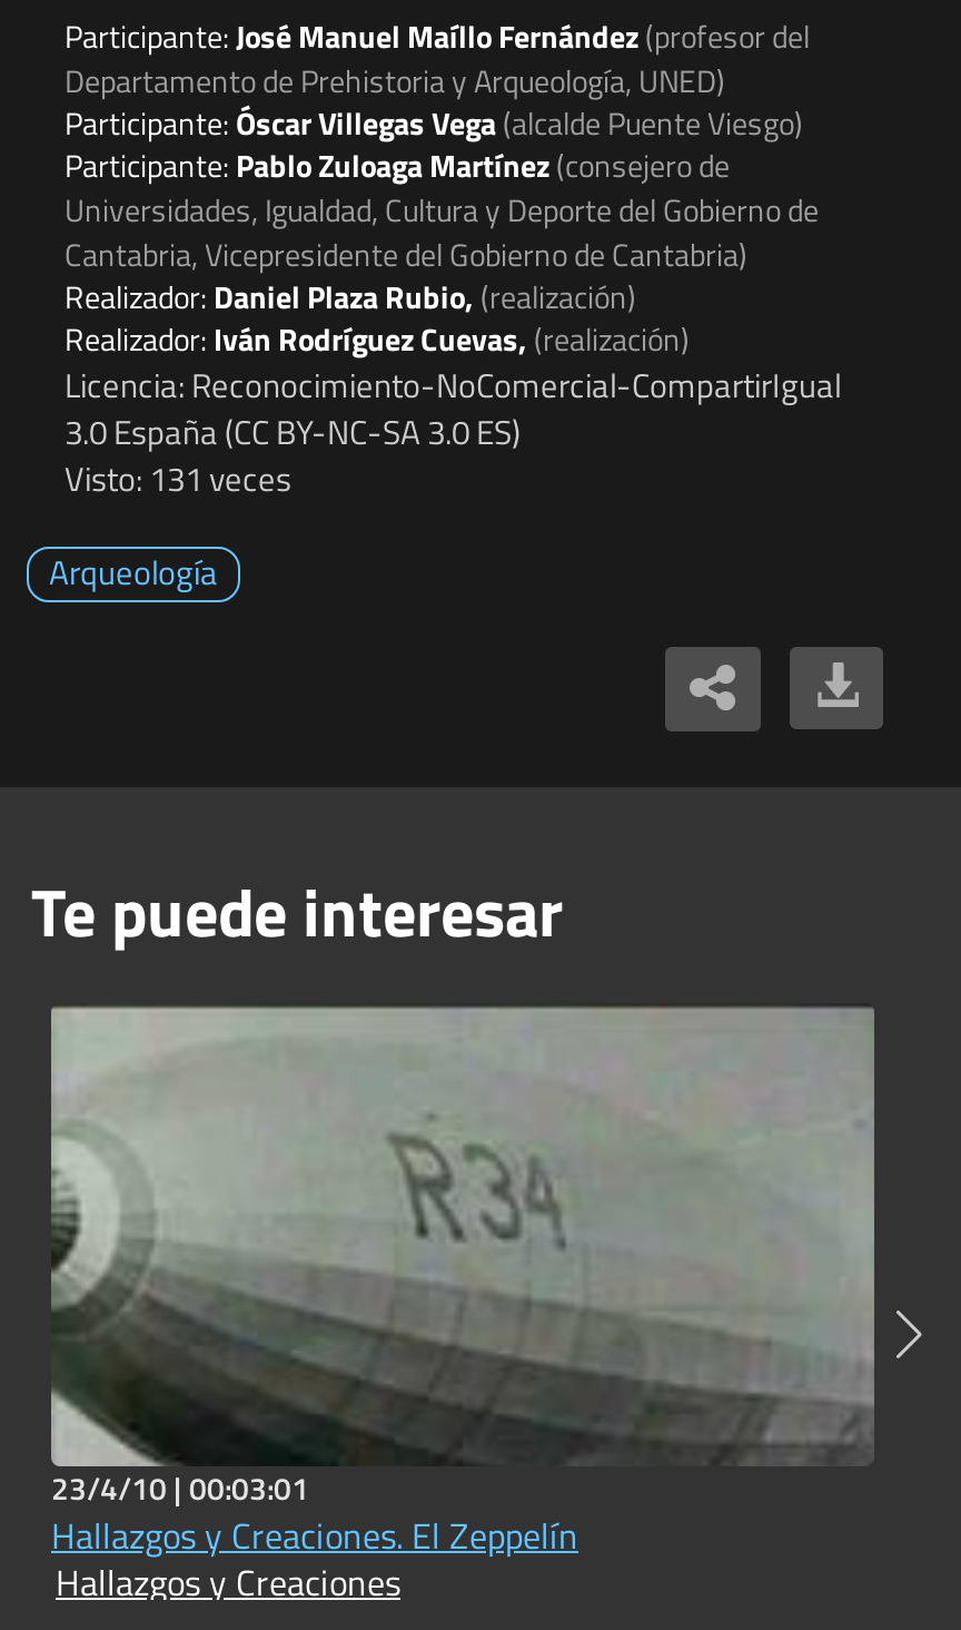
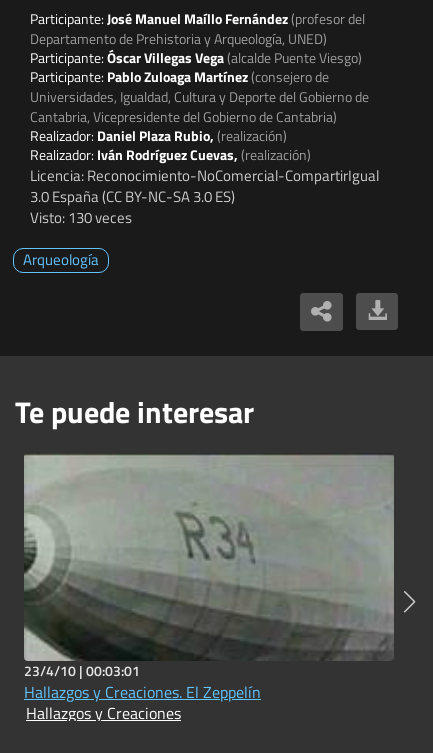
[65,454,291,505] Visto: 131 veces -> [30,206,132,229] Visto: 130 veces

